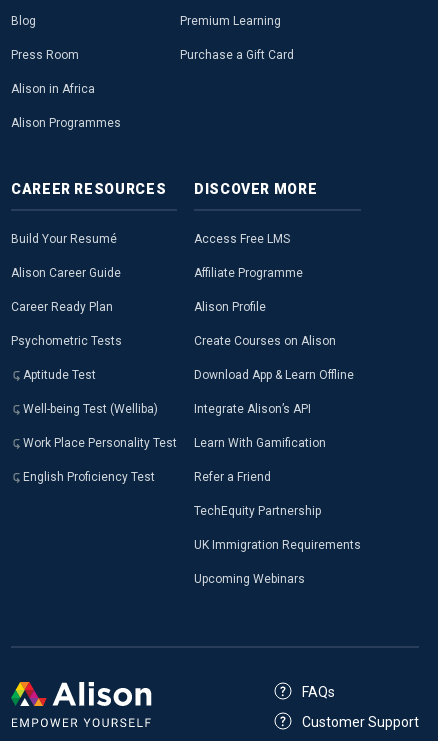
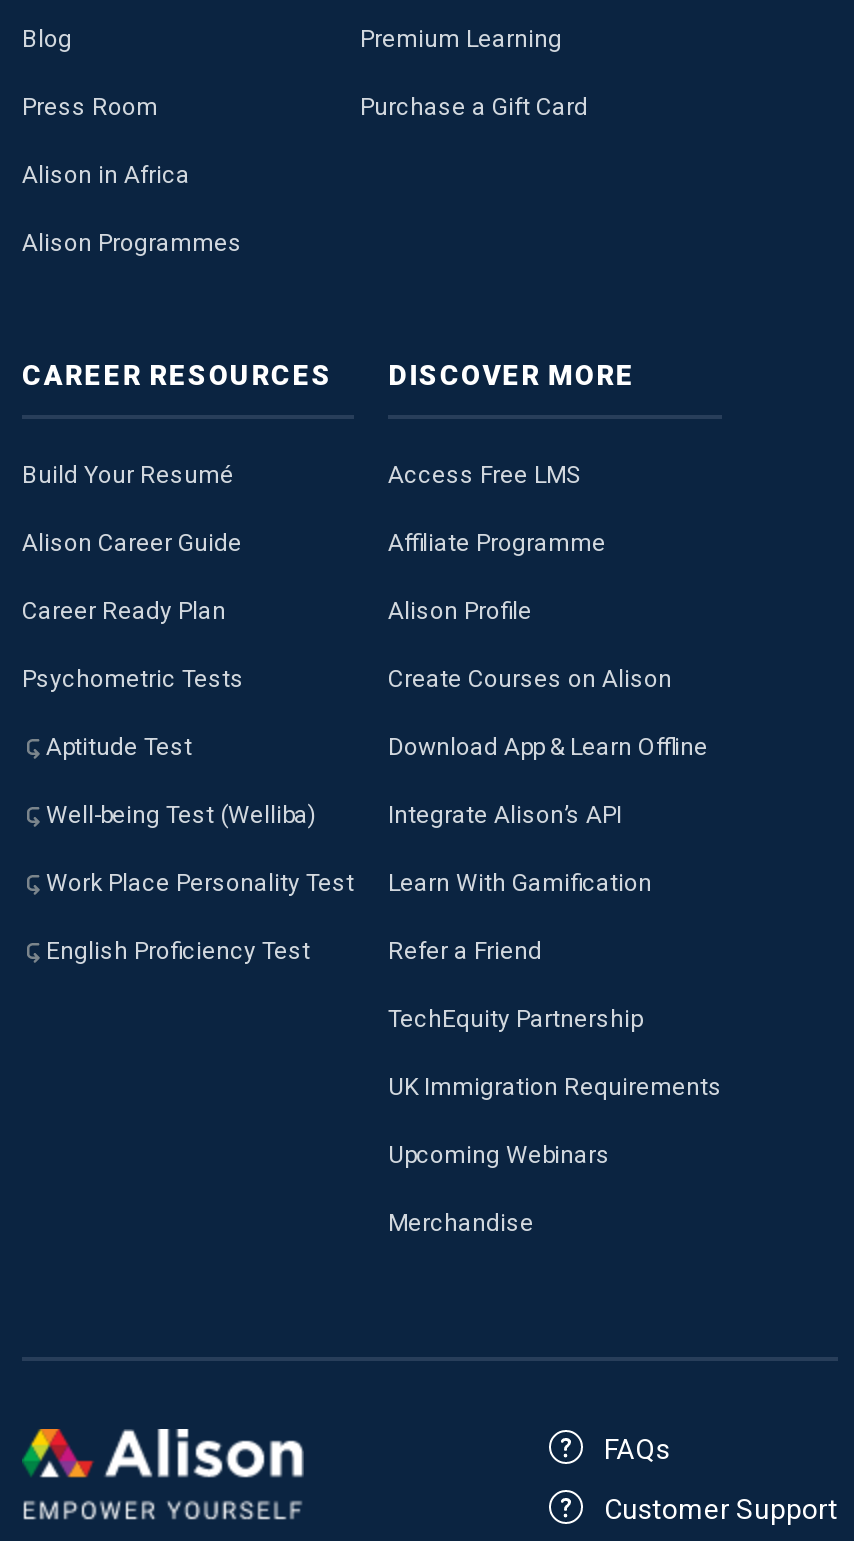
none -> [388,1208,534,1236] Merchandise

